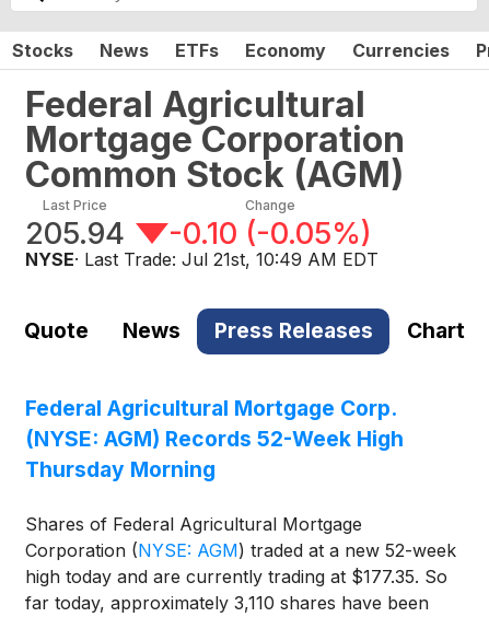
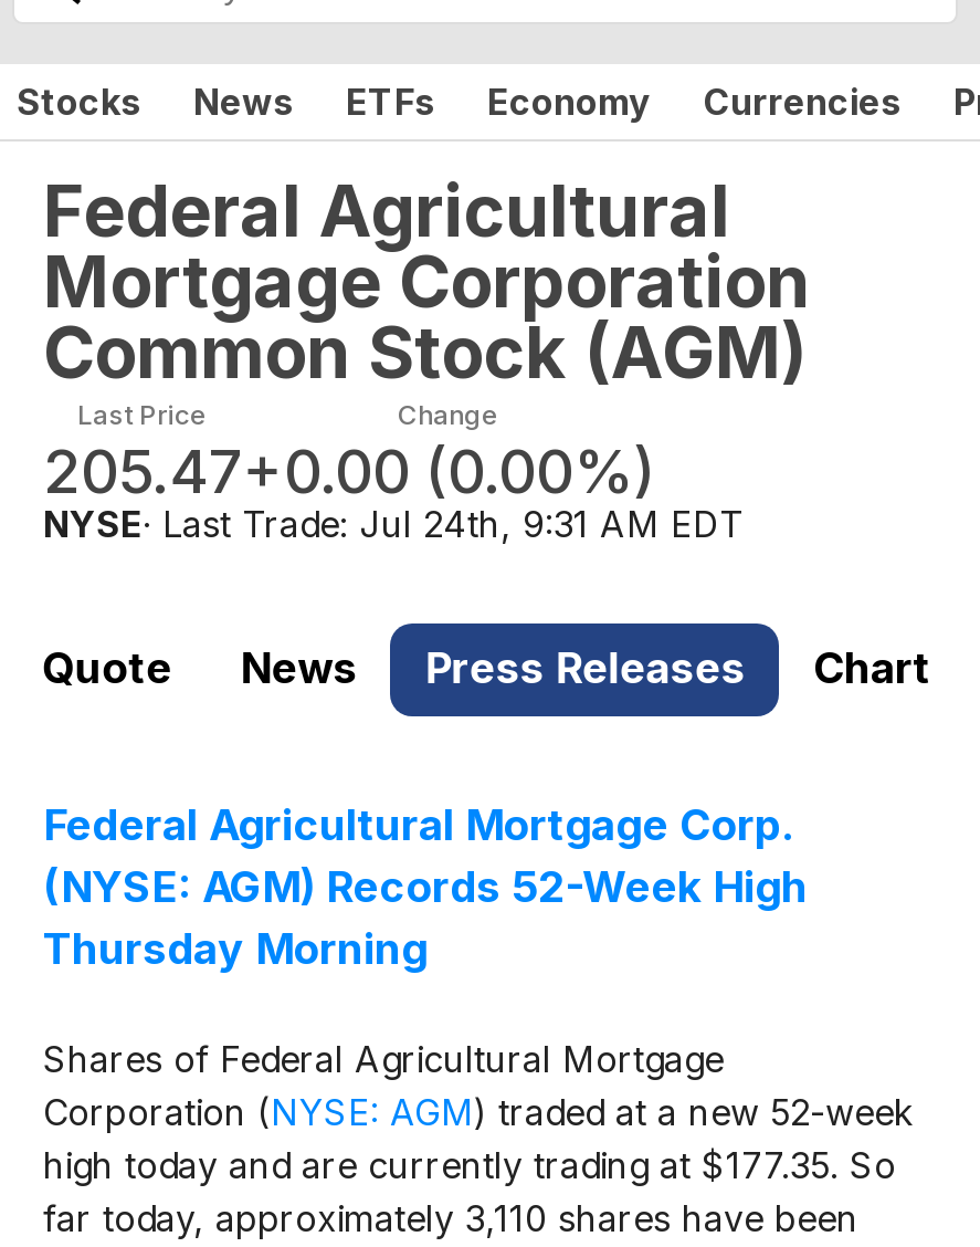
[25,215,125,251] 205.94 -> [43,435,242,508] 205.47
[168,215,372,251] -0.10 (-0.05%) -> [242,435,655,508] +0.00 (0.00%)
[25,248,379,270] NYSE · Last Trade: Jul 21st, 10:49 AM EDT -> [43,501,744,545] NYSE · Last Trade: Jul 24th, 9:31 AM EDT

